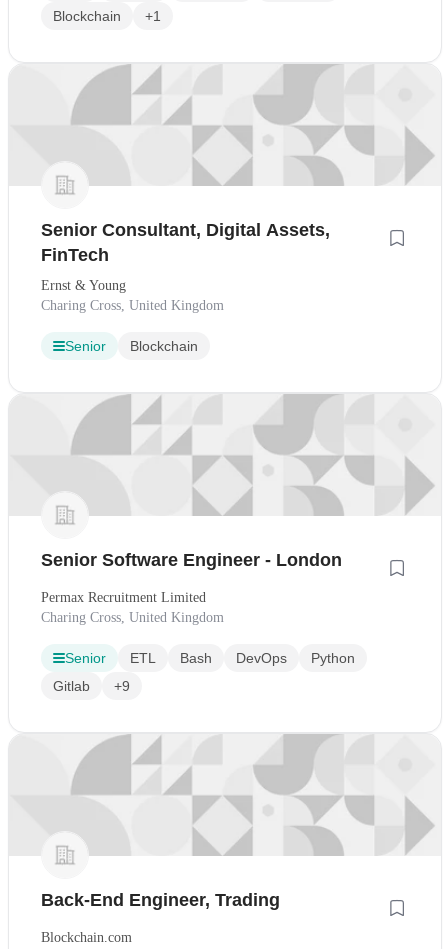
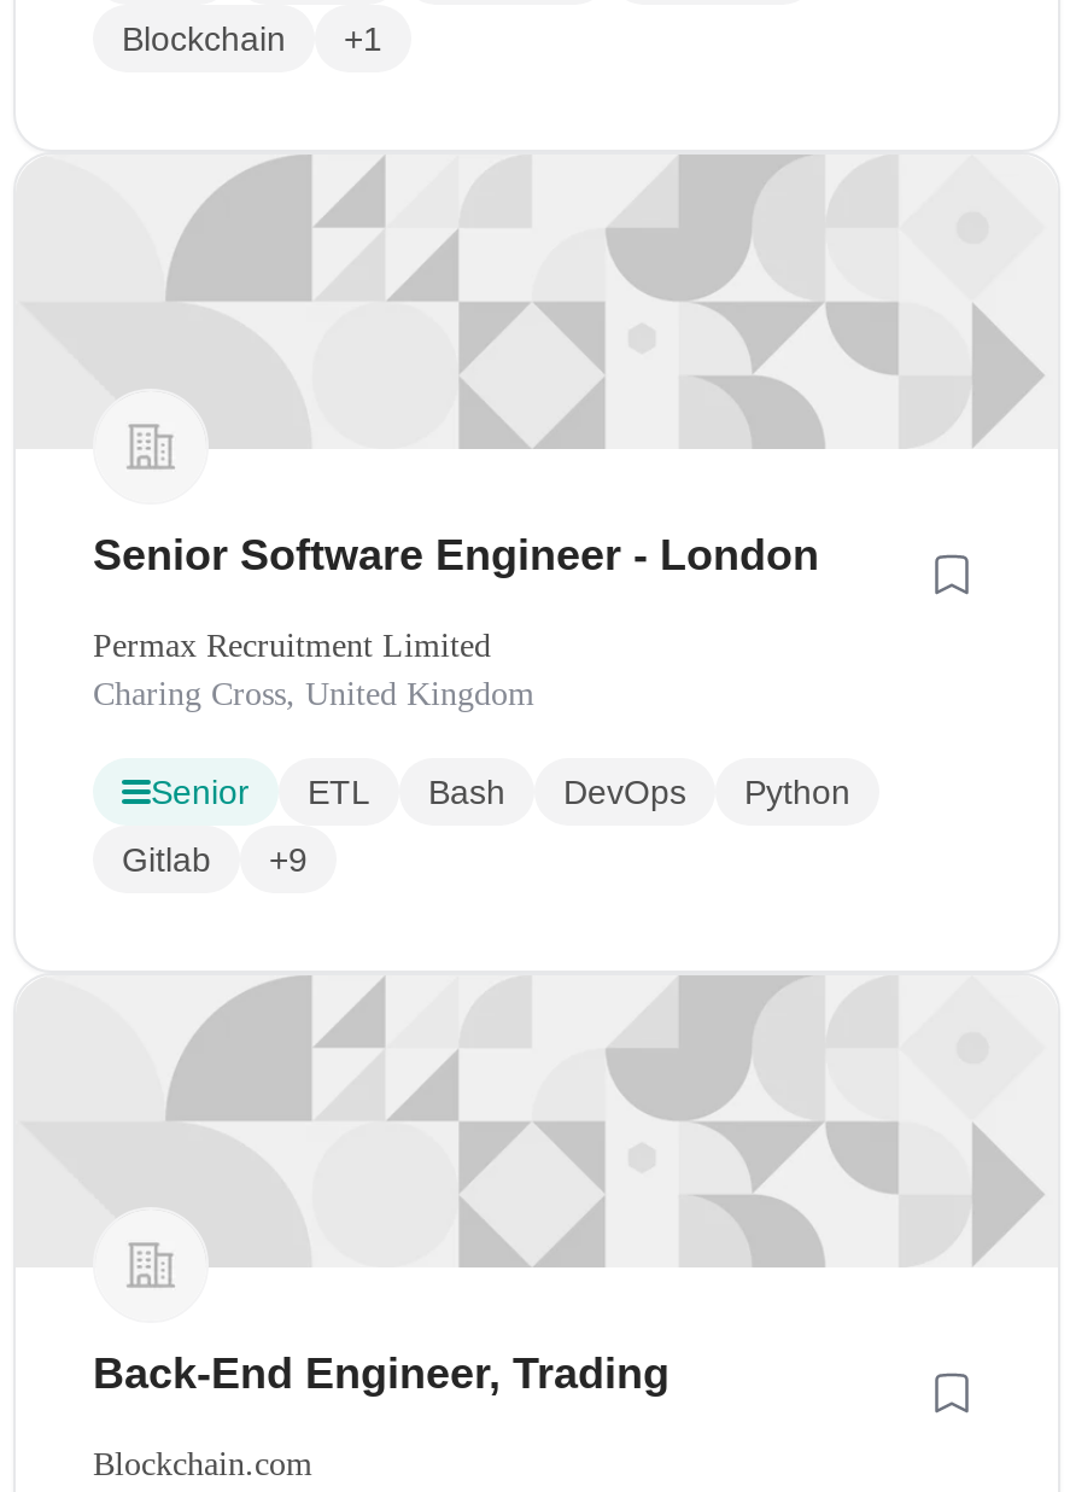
[41,220,330,354] Senior Consultant, Digital Assets, | FinTech | Ernst & Young | Charing Cross, United Kingdom | Senior | Blockchain -> none

